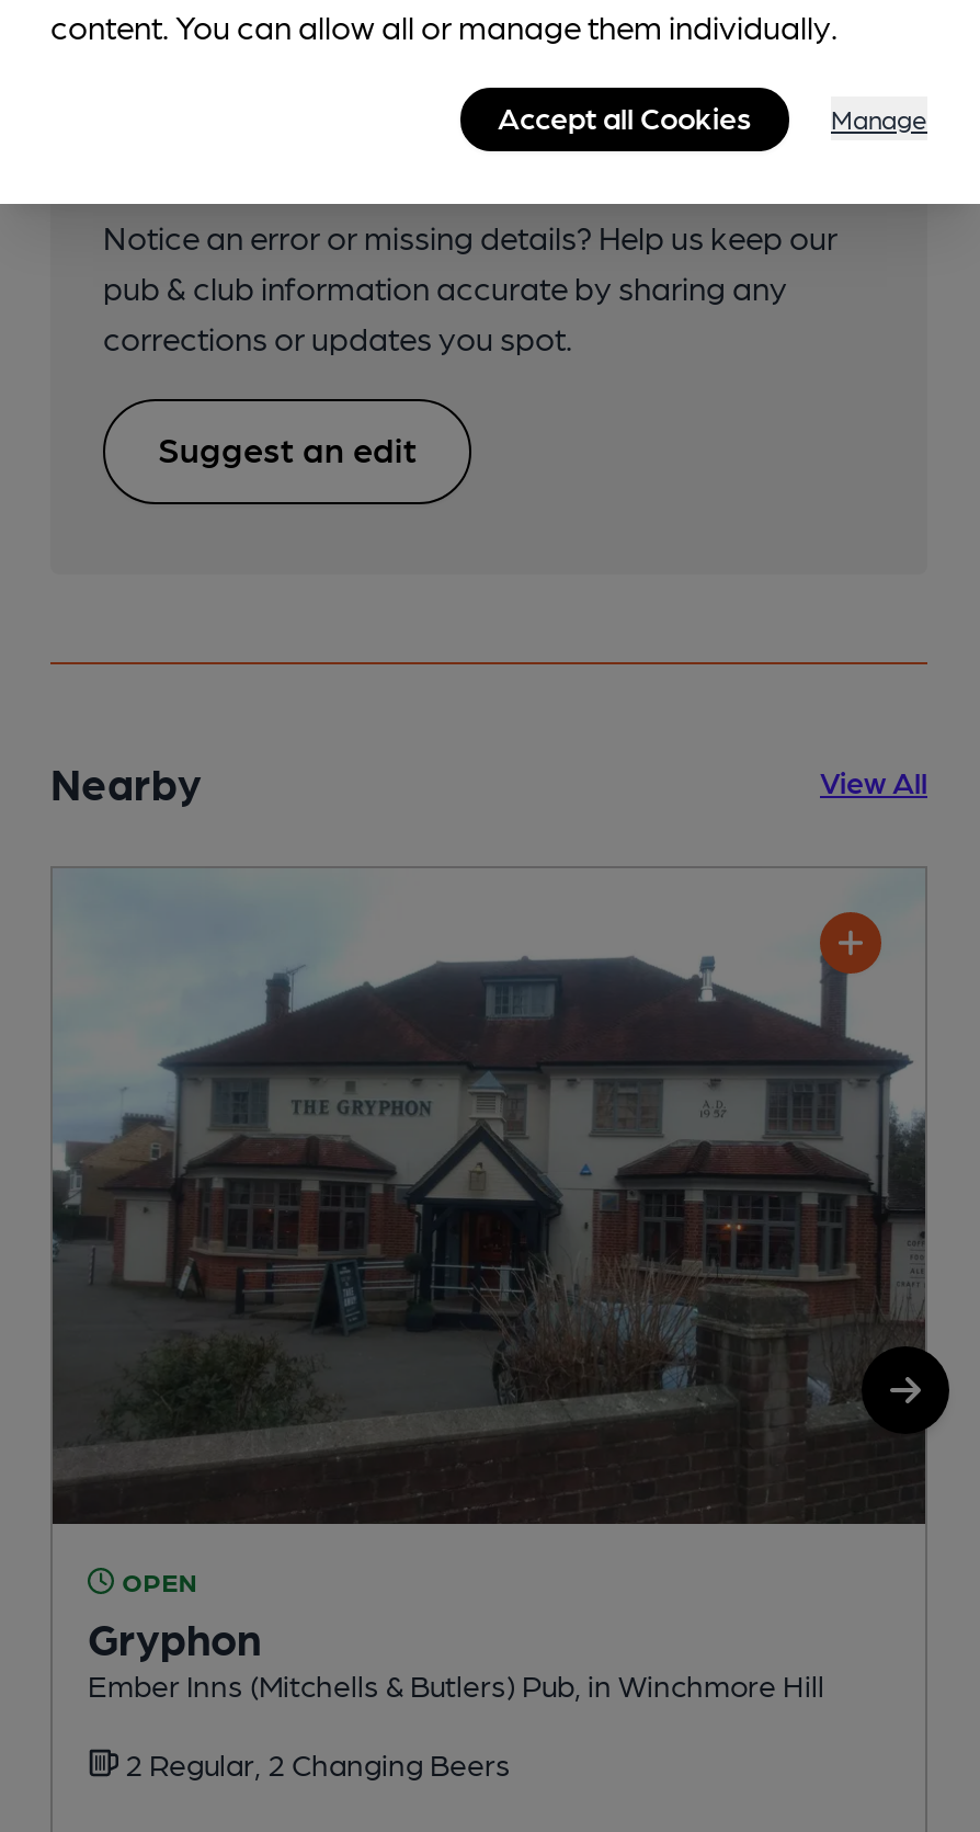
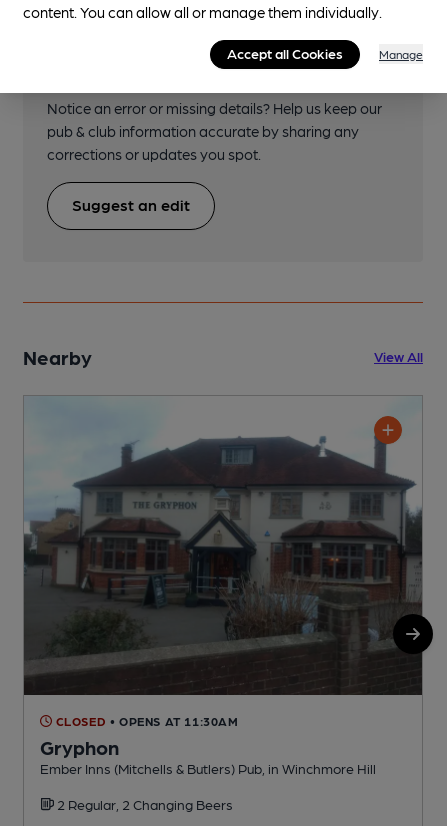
[114,1565,197,1595] OPEN -> [52,714,239,728] CLOSED • OPENS AT 11:30AM

